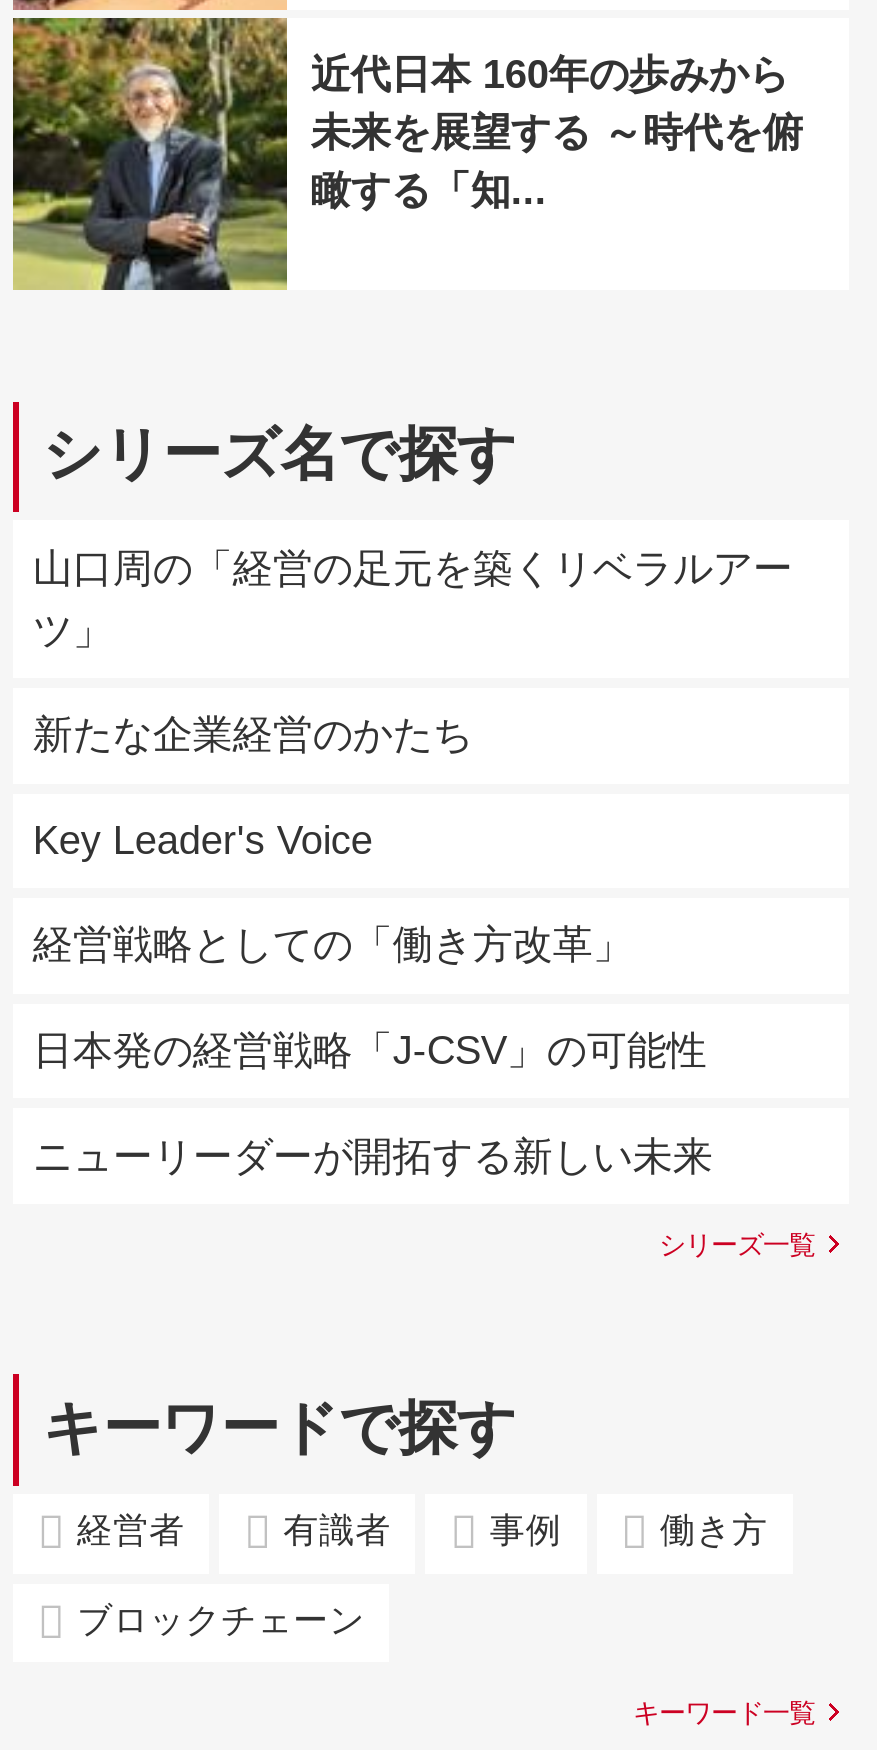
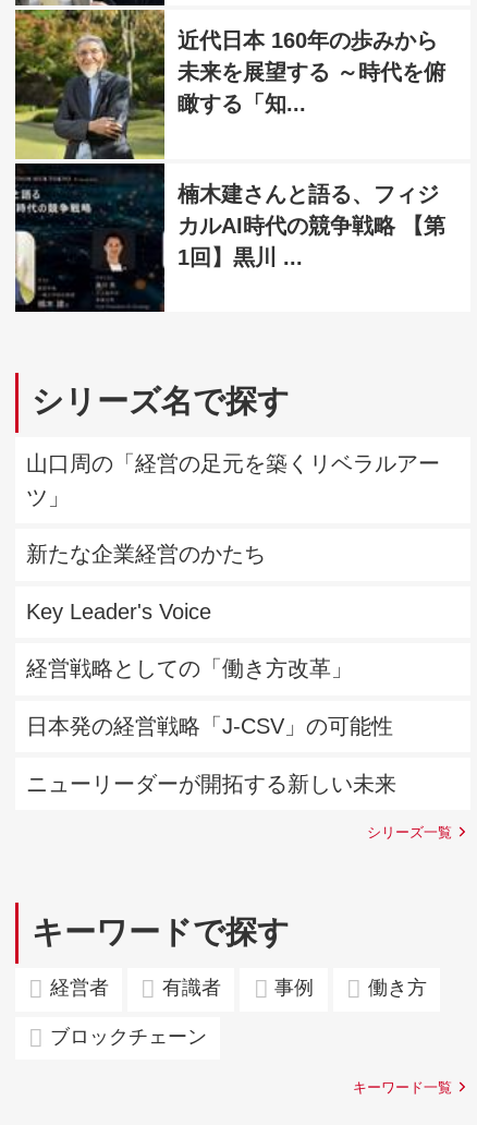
none -> [14,162,445,313] [image] | 楠木建さんと語る、フィジ | カルAI時代の競争戦略 【第 | 1回】黒川 ...

